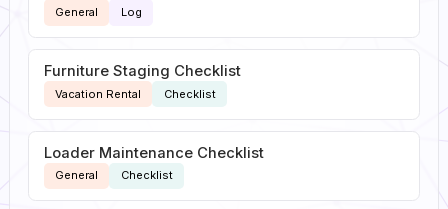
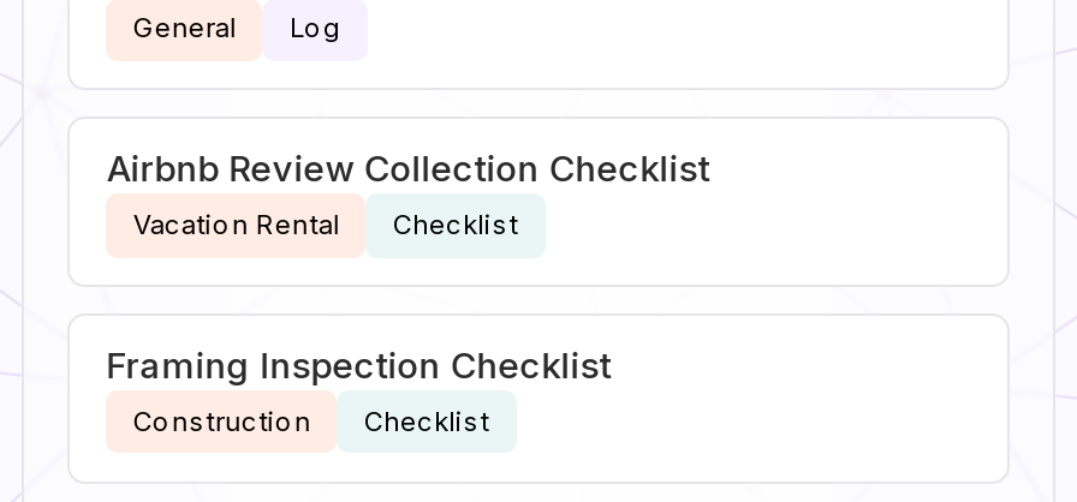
[44,62,241,80] Furniture Staging Checklist -> [106,149,710,192] Airbnb Review Collection Checklist
[44,144,264,162] Loader Maintenance Checklist -> [106,345,611,388] Framing Inspection Checklist
[55,168,98,182] General -> [133,404,311,438] Construction

